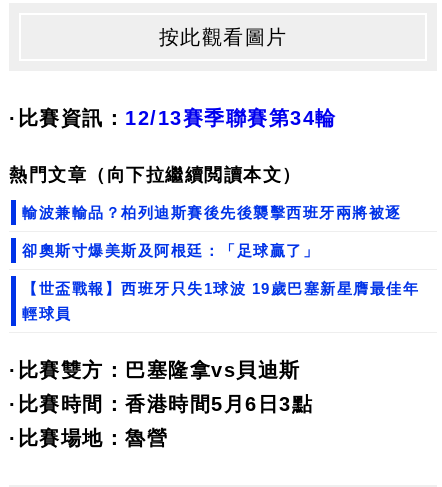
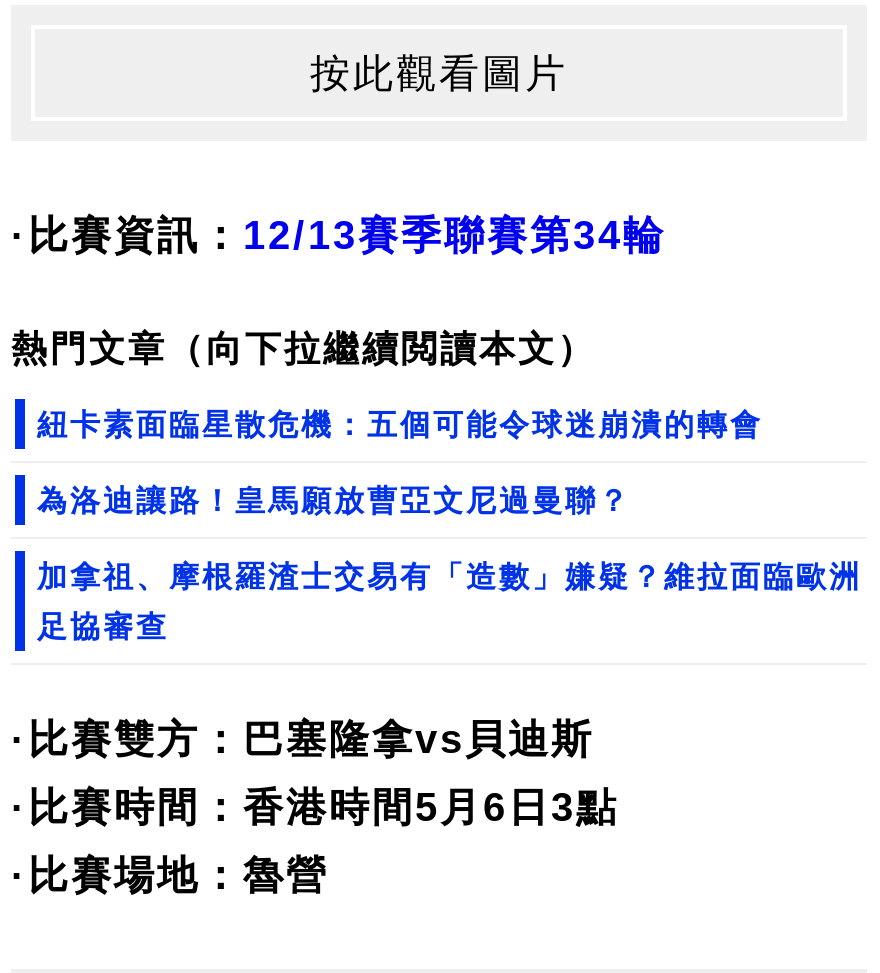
[22,204,401,221] 輸波兼輸品？柏列迪斯賽後先後襲擊西班牙兩將被逐 -> [37,407,763,441] 紐卡素面臨星散危機：五個可能令球迷崩潰的轉會
[22,242,319,259] 卻奧斯寸爆美斯及阿根廷：「足球贏了」 -> [37,483,631,517] 為洛迪讓路！皇馬願放曹亞文尼過曼聯？
[22,280,419,297] 【世盃戰報】西班牙只失1球波 19歲巴塞新星膺最佳年 -> [37,559,862,593] 加拿祖、摩根羅渣士交易有「造數」嫌疑？維拉面臨歐洲
[22,305,71,322] 輕球員 -> [37,609,169,643] 足協審查

